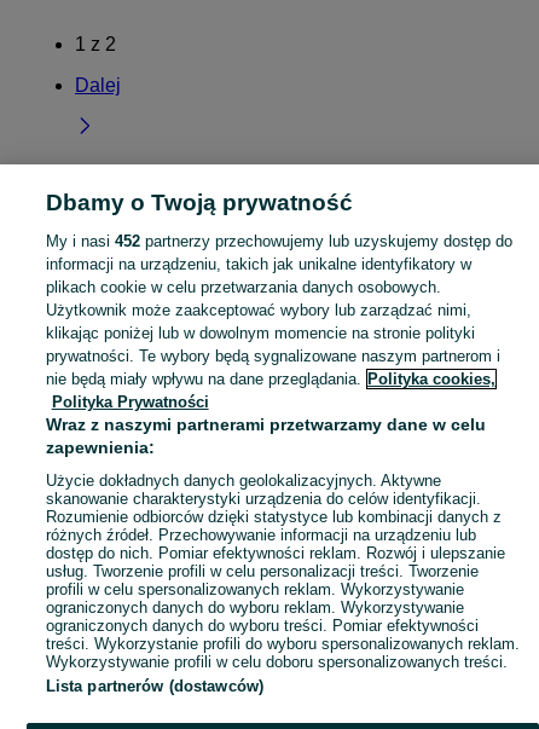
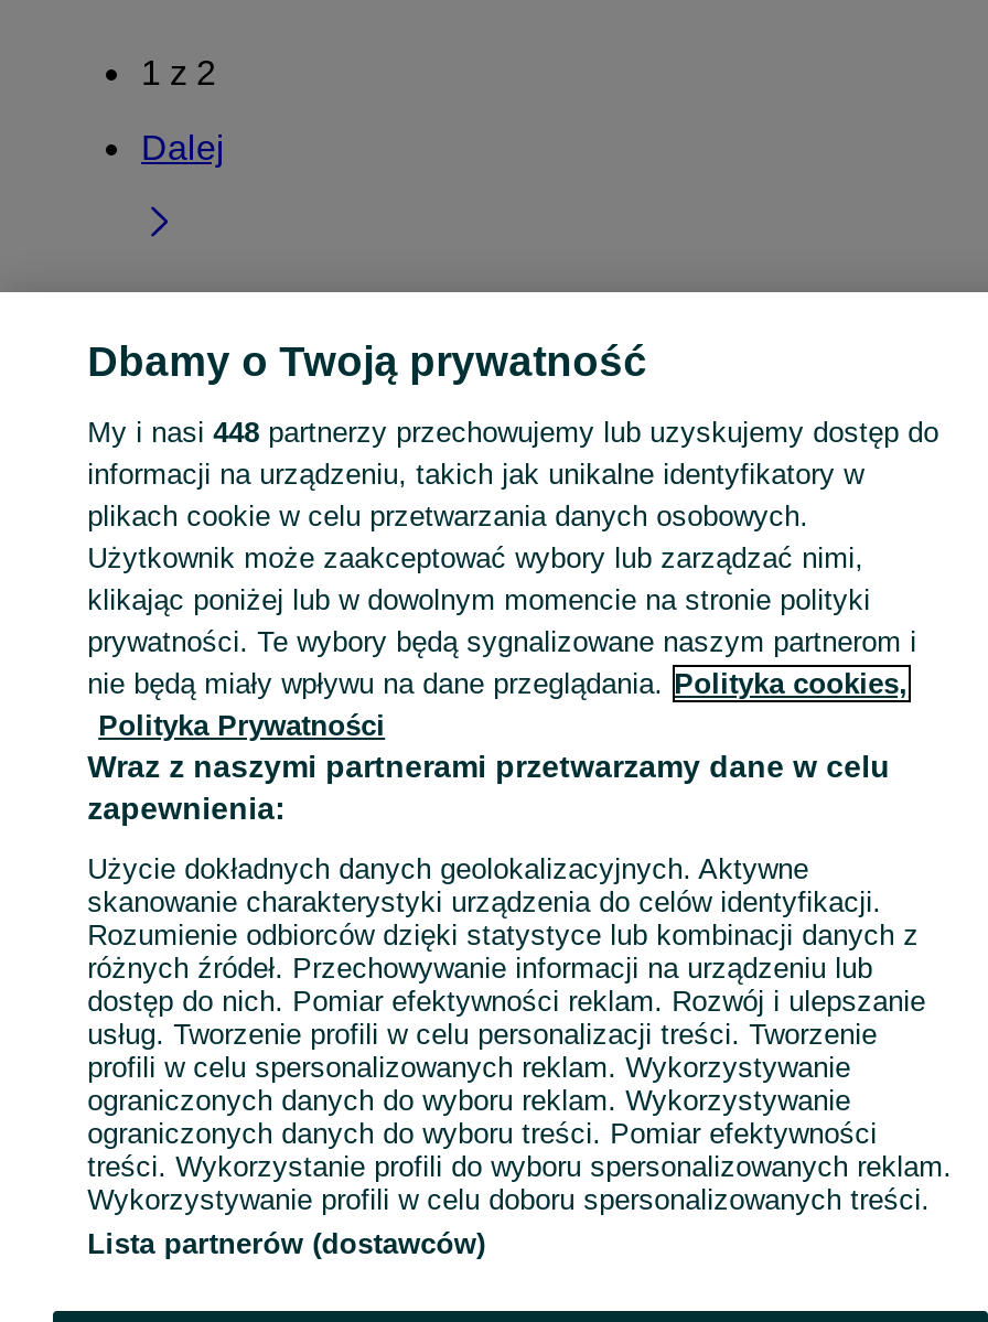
[45,232,512,250] My i nasi 452 partnerzy przechowujemy lub uzyskujemy dostęp do -> [87,416,939,449] My i nasi 448 partnerzy przechowujemy lub uzyskujemy dostęp do

